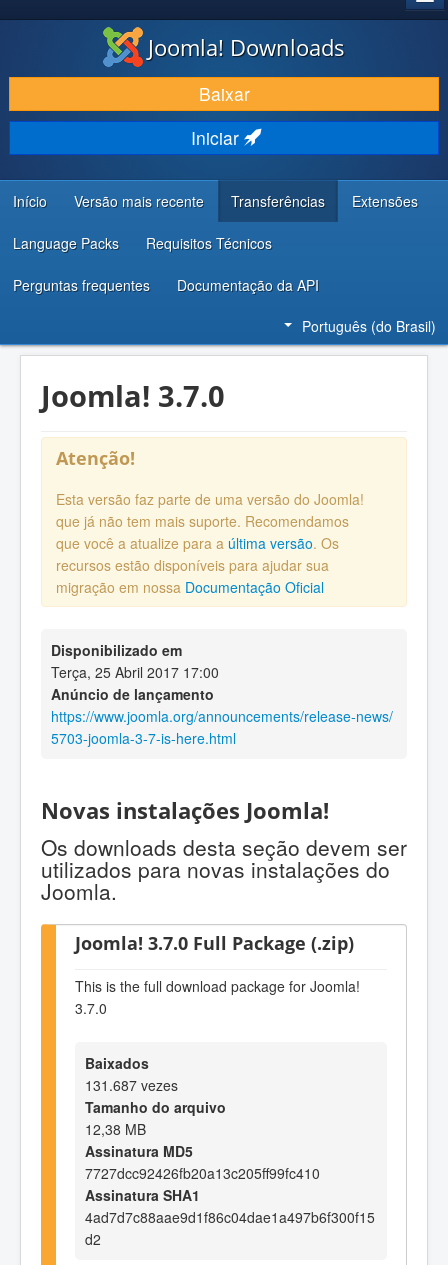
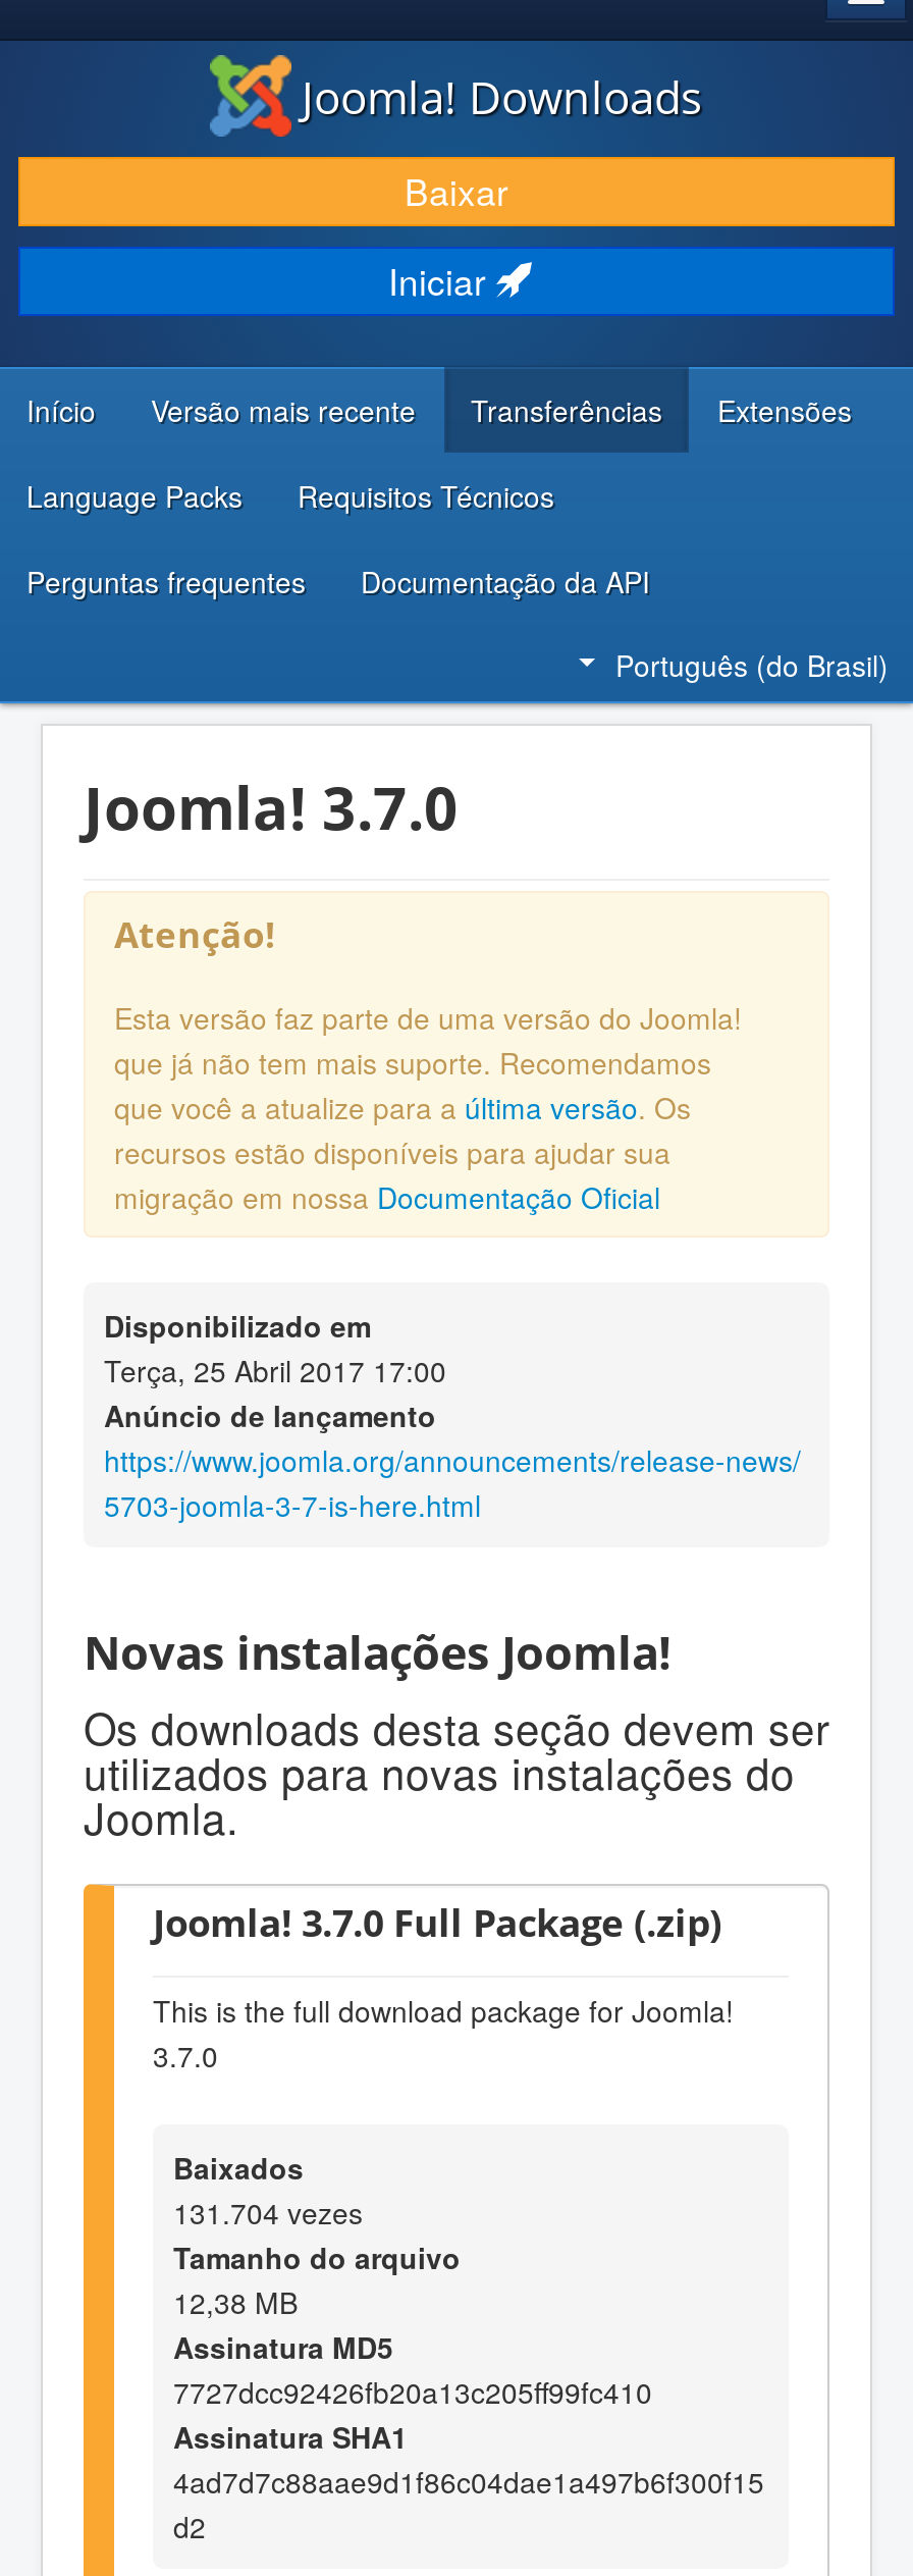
[85,1075,178,1095] 131.687 vezes -> [173,2191,363,2232] 131.704 vezes

